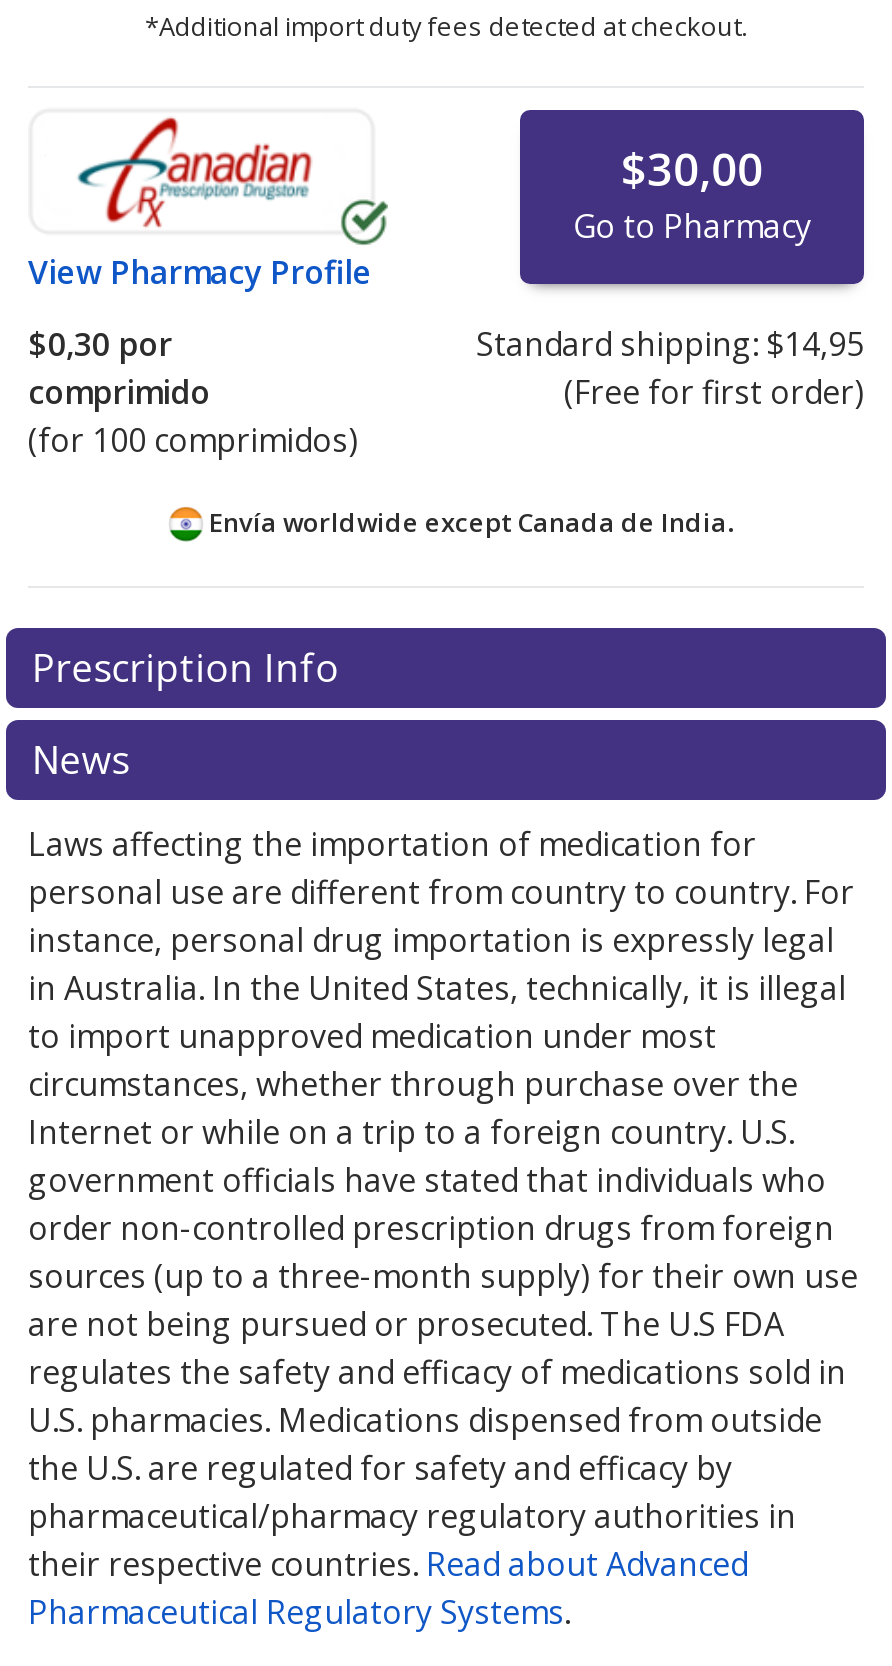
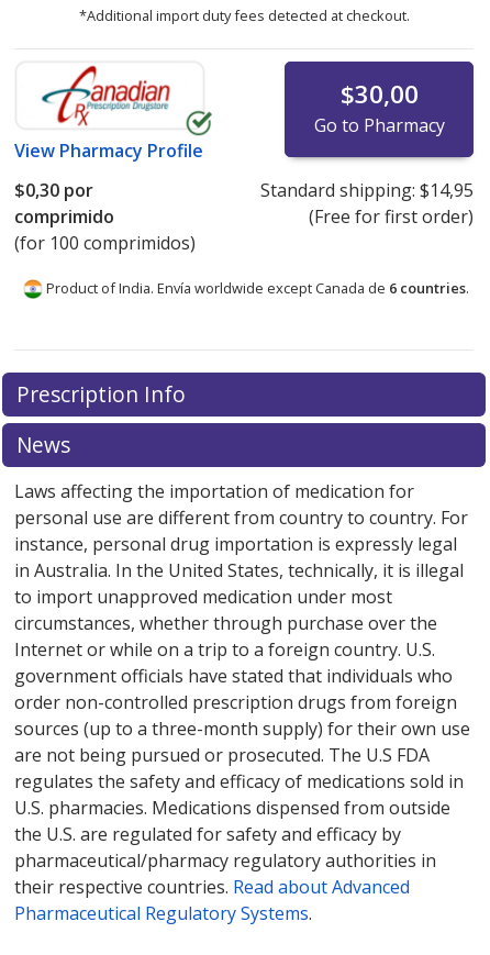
[203,505,733,541] Envía worldwide except Canada de India. -> [43,278,469,298] Product of India. Envía worldwide except Canada de 6 countries.

